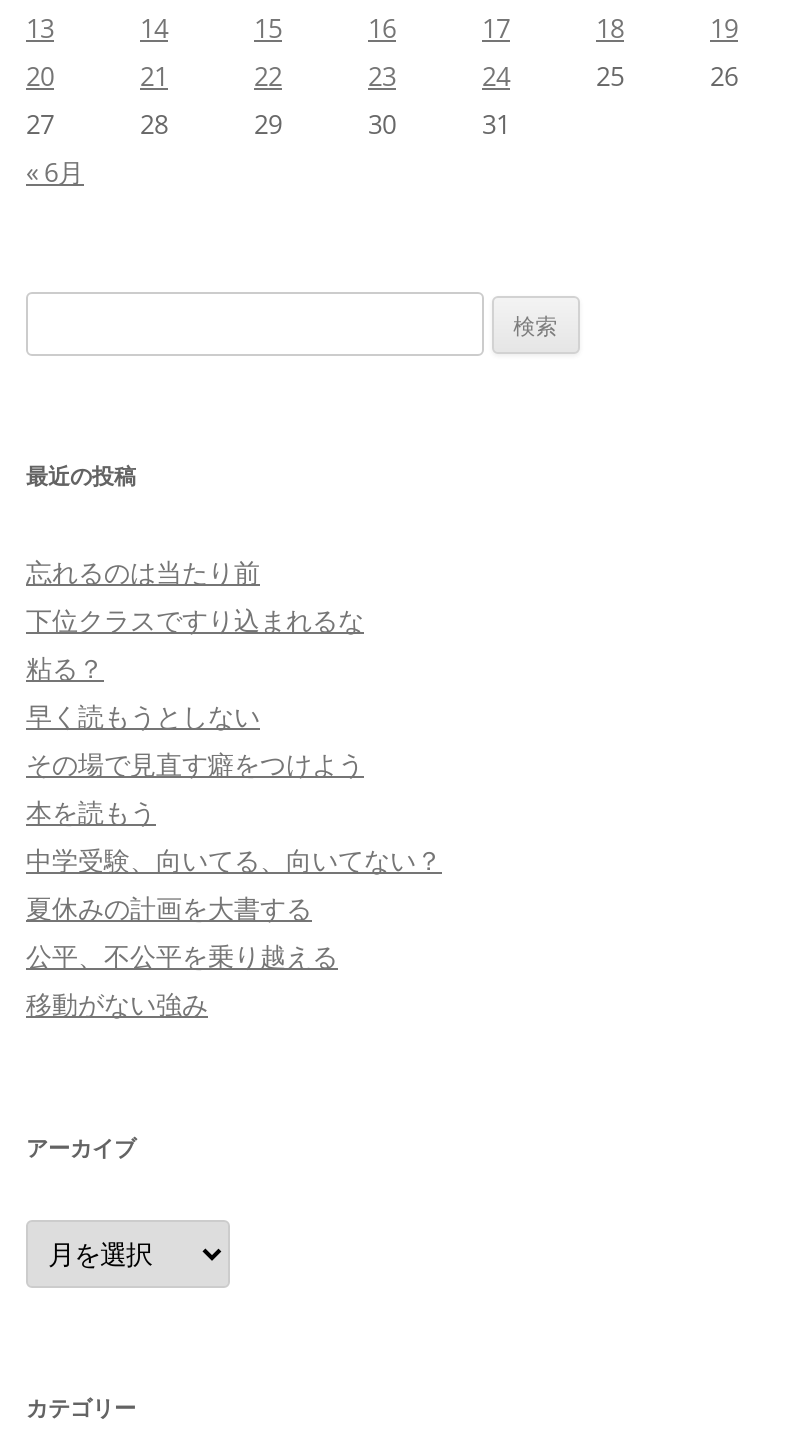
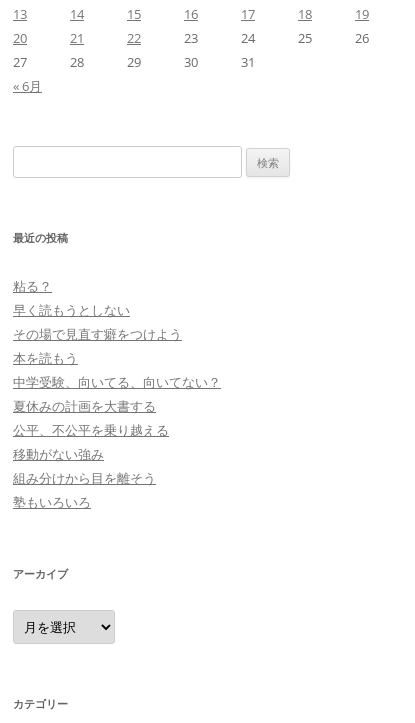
[26,553,364,637] 忘れるのは当たり前 | 下位クラスですり込まれるな -> none
moved [26,649,442,1021] -> [13,277,221,463]: 粘る？ | 早く読もうとしない | その場で見直す癖をつけよう | 本を読もう | 中学受験、向いてる、向いてない？ | 夏休みの計画を大書する | 公平、不公平を乗り越える | 移動がない強み
none -> [13,469,156,511] 組み分けから目を離そう | 塾もいろいろ

